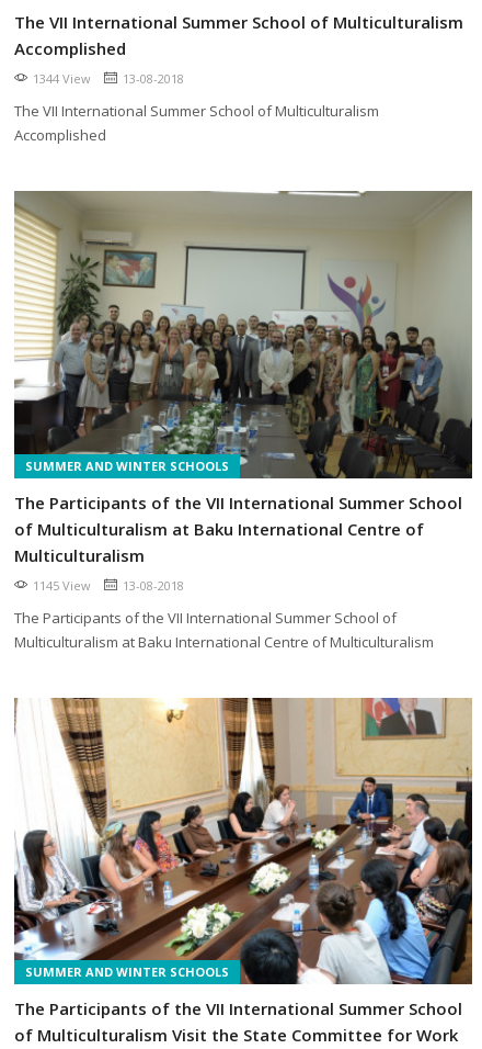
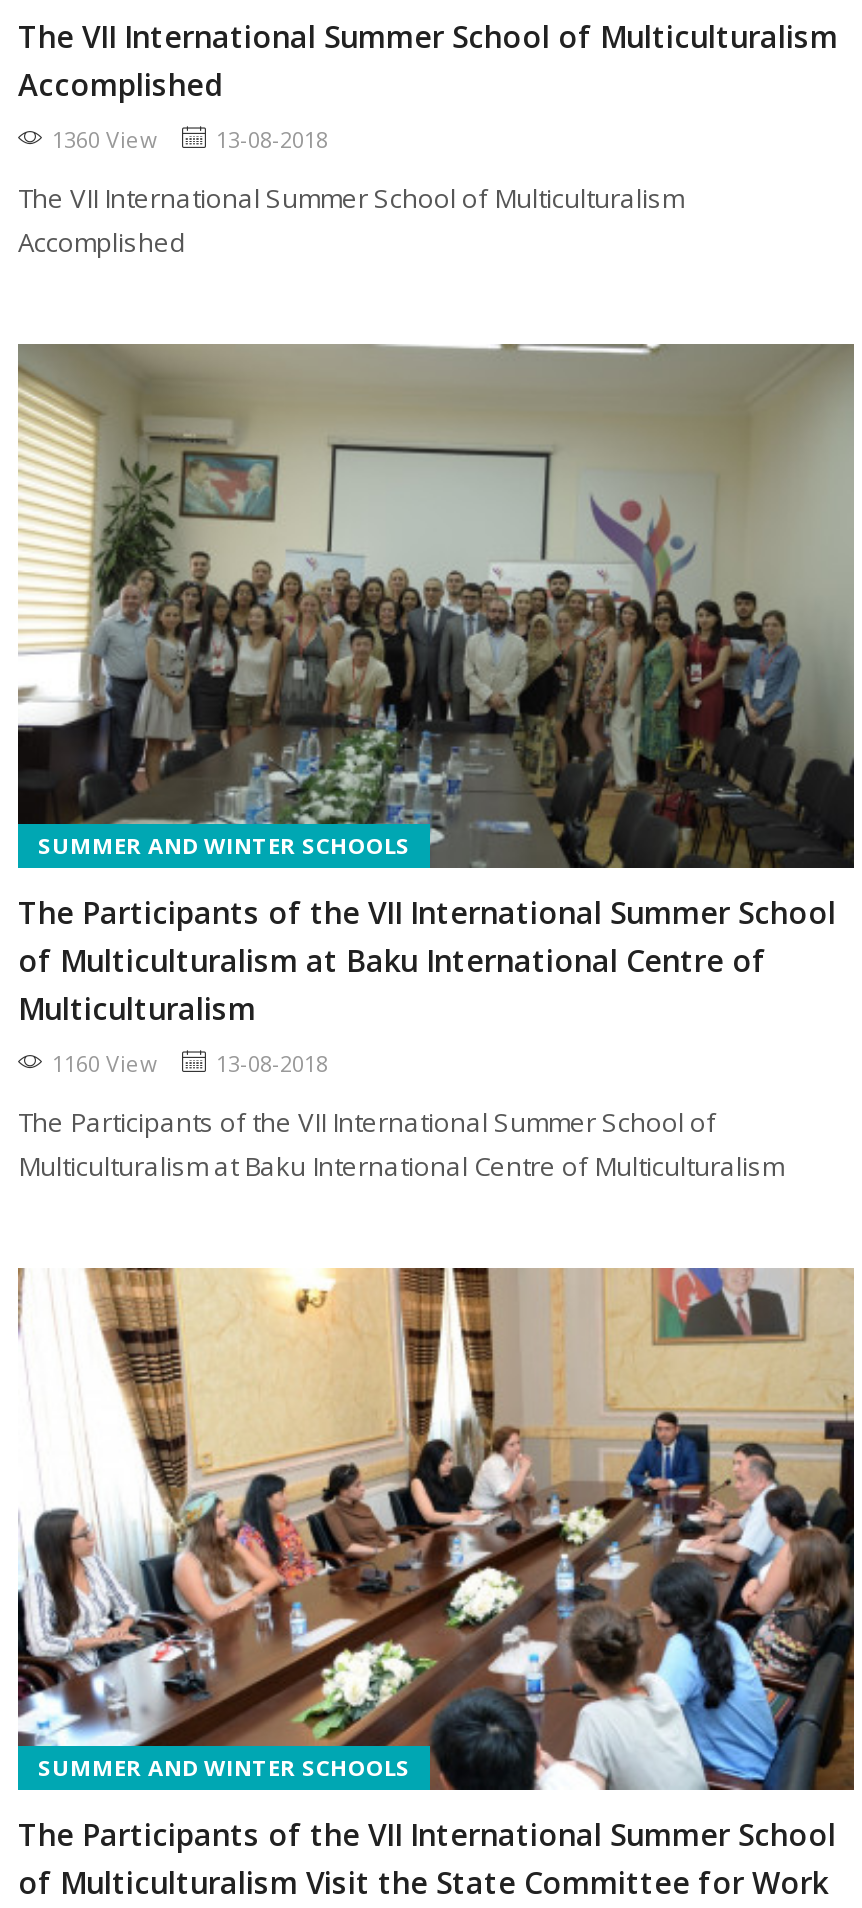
[33,71,184,87] 1344 View 13-08-2018 -> [52,125,328,155] 1360 View 13-08-2018
[33,577,184,593] 1145 View 13-08-2018 -> [52,1047,328,1077] 1160 View 13-08-2018

